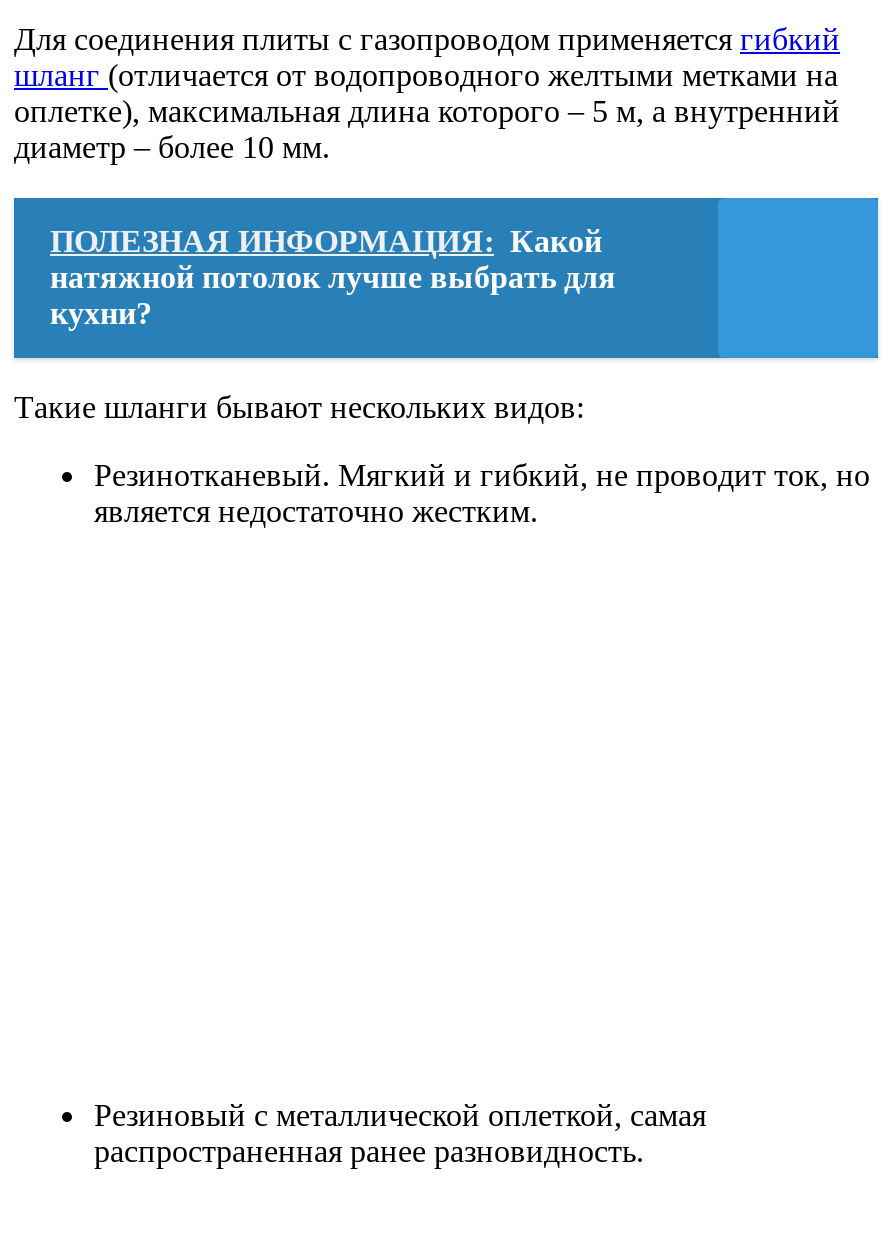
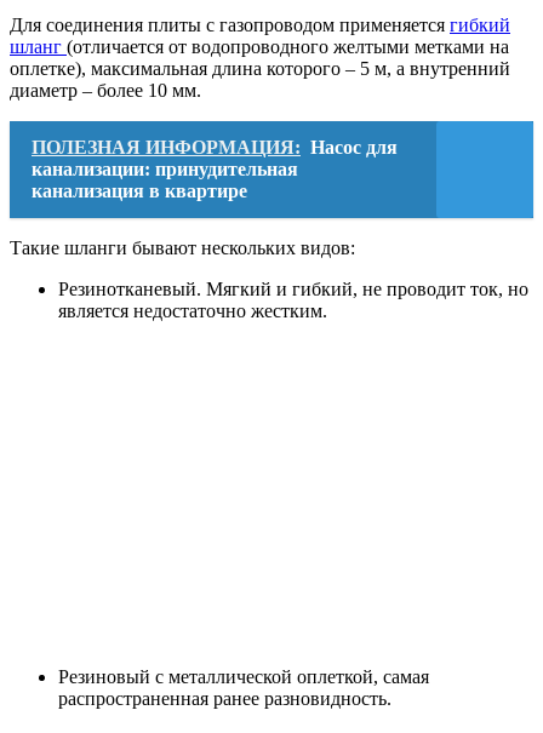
[50,223,616,329] ПОЛЕЗНАЯ ИНФОРМАЦИЯ: Какой | натяжной потолок лучше выбрать для | кухни? -> [32,136,398,201] ПОЛЕЗНАЯ ИНФОРМАЦИЯ: Насос для | канализации: принудительная | канализация в квартире

